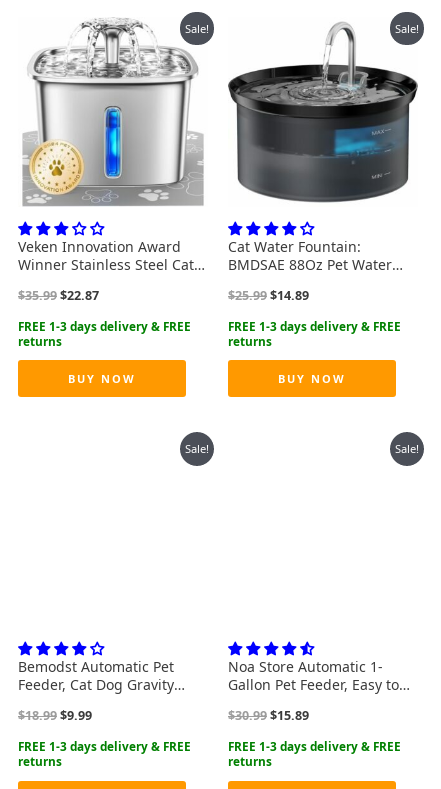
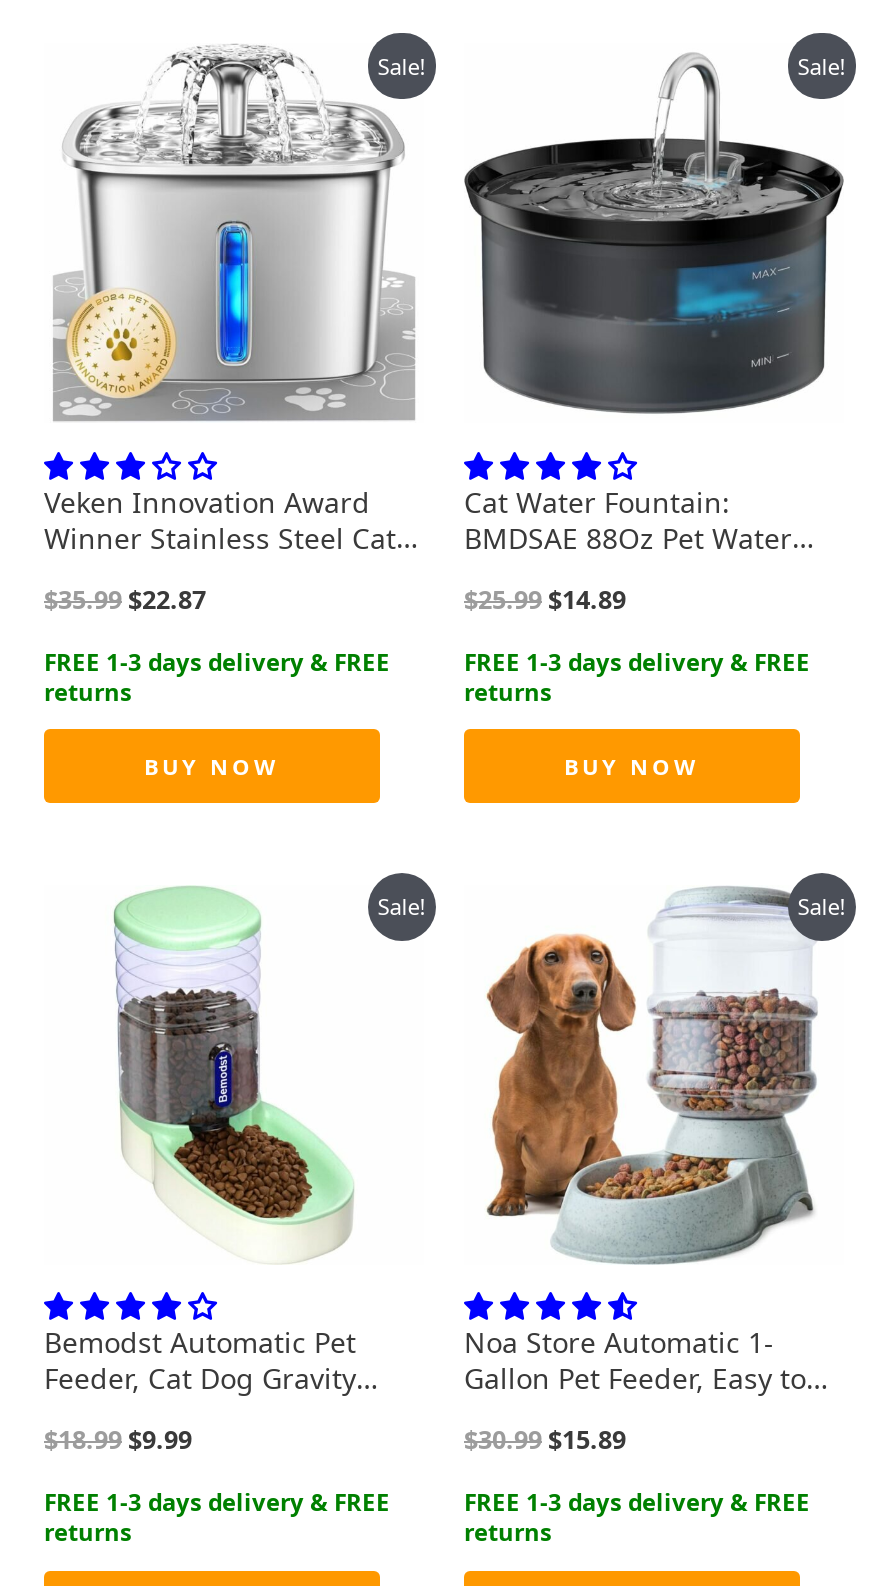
none -> [112,885,354,1261] [image]
none -> [484,885,818,1265] [image]

